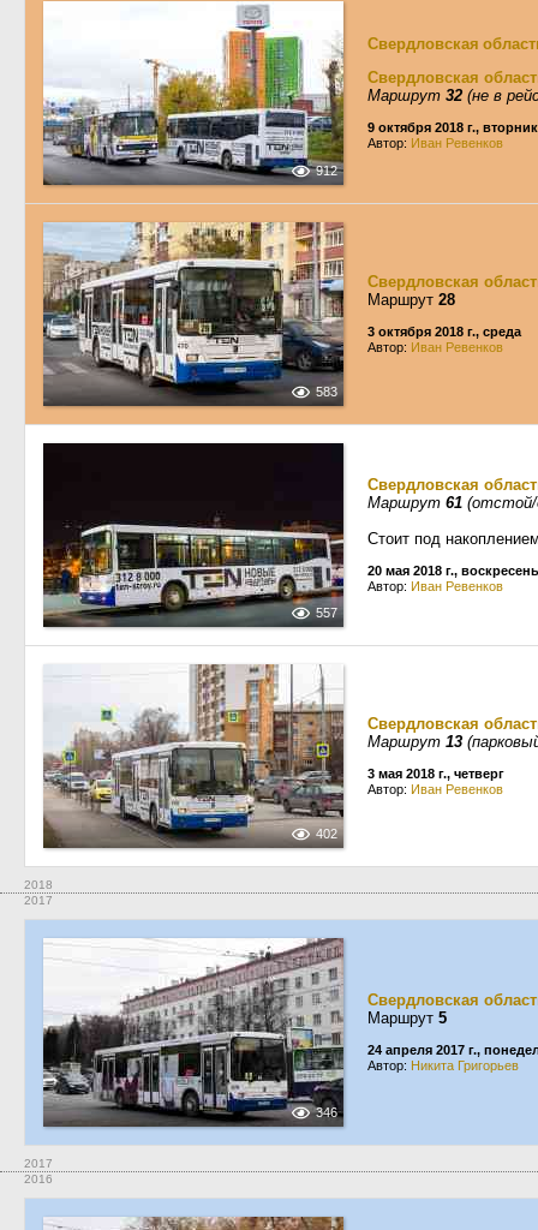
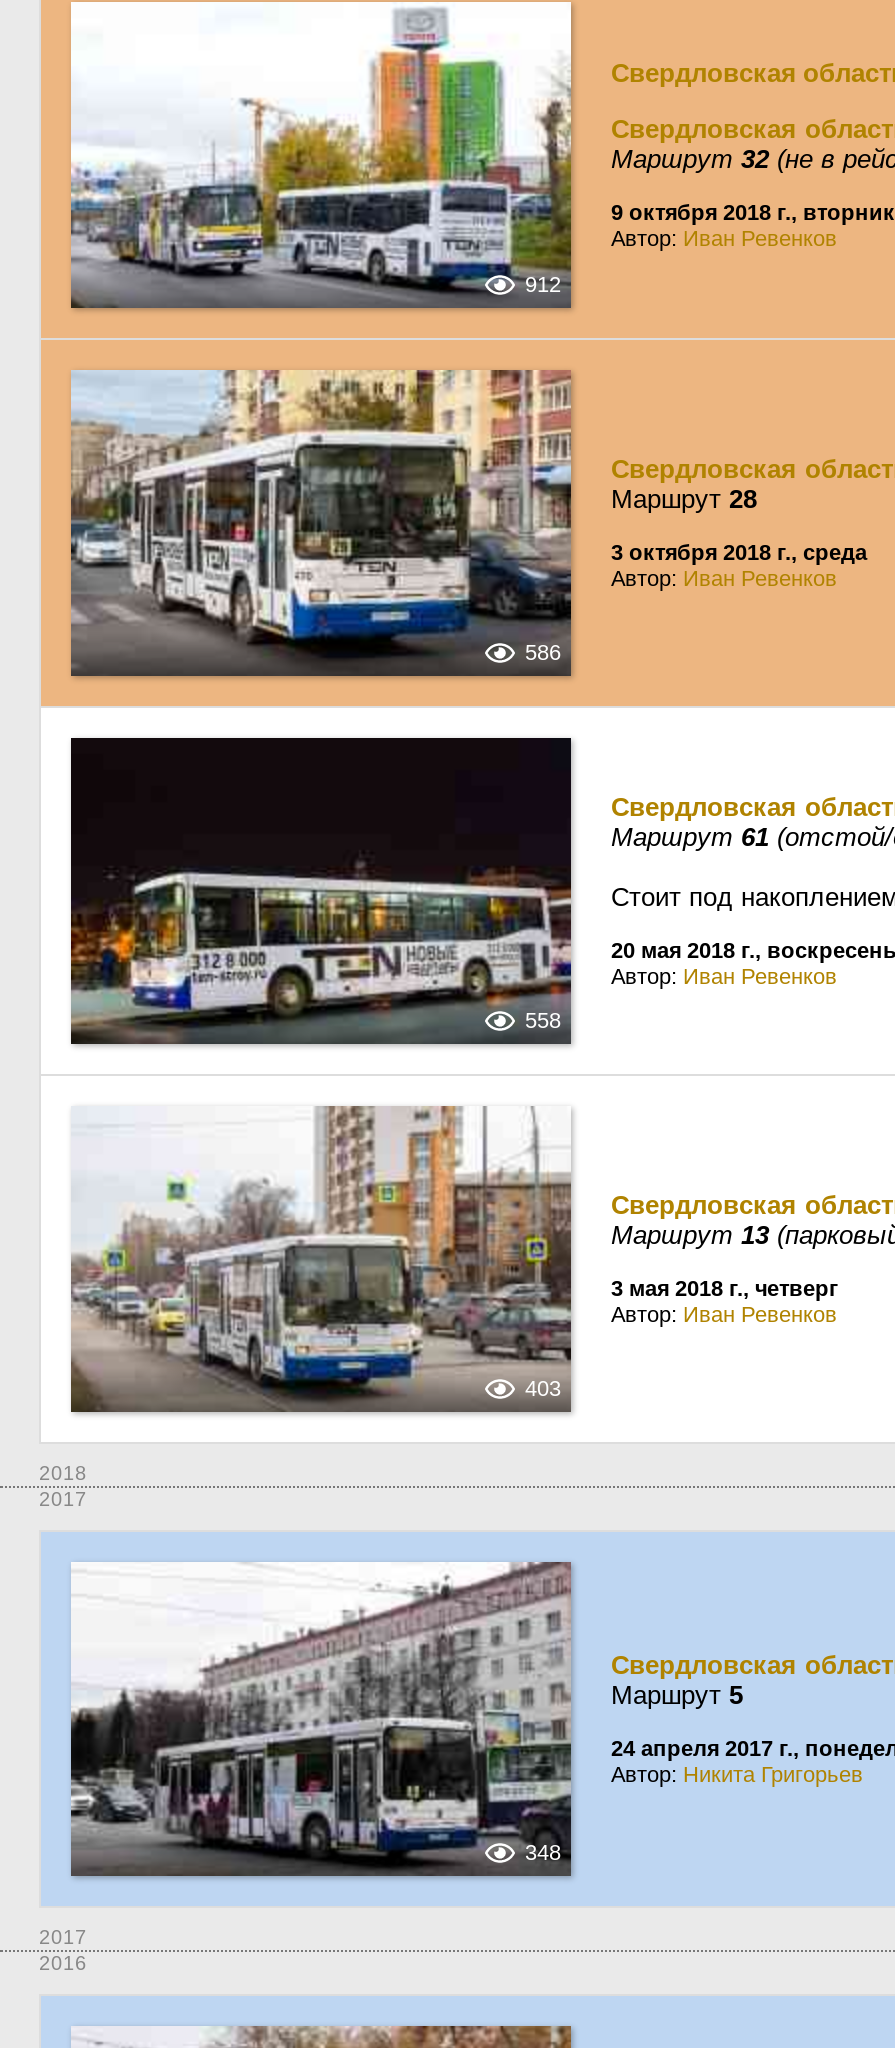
[316,384,337,399] 583 -> [525,640,561,664] 586
[316,605,337,620] 557 -> [525,1008,561,1032] 558
[316,826,337,841] 402 -> [525,1376,561,1400] 403
[316,1105,337,1119] 346 -> [525,1840,561,1864] 348

